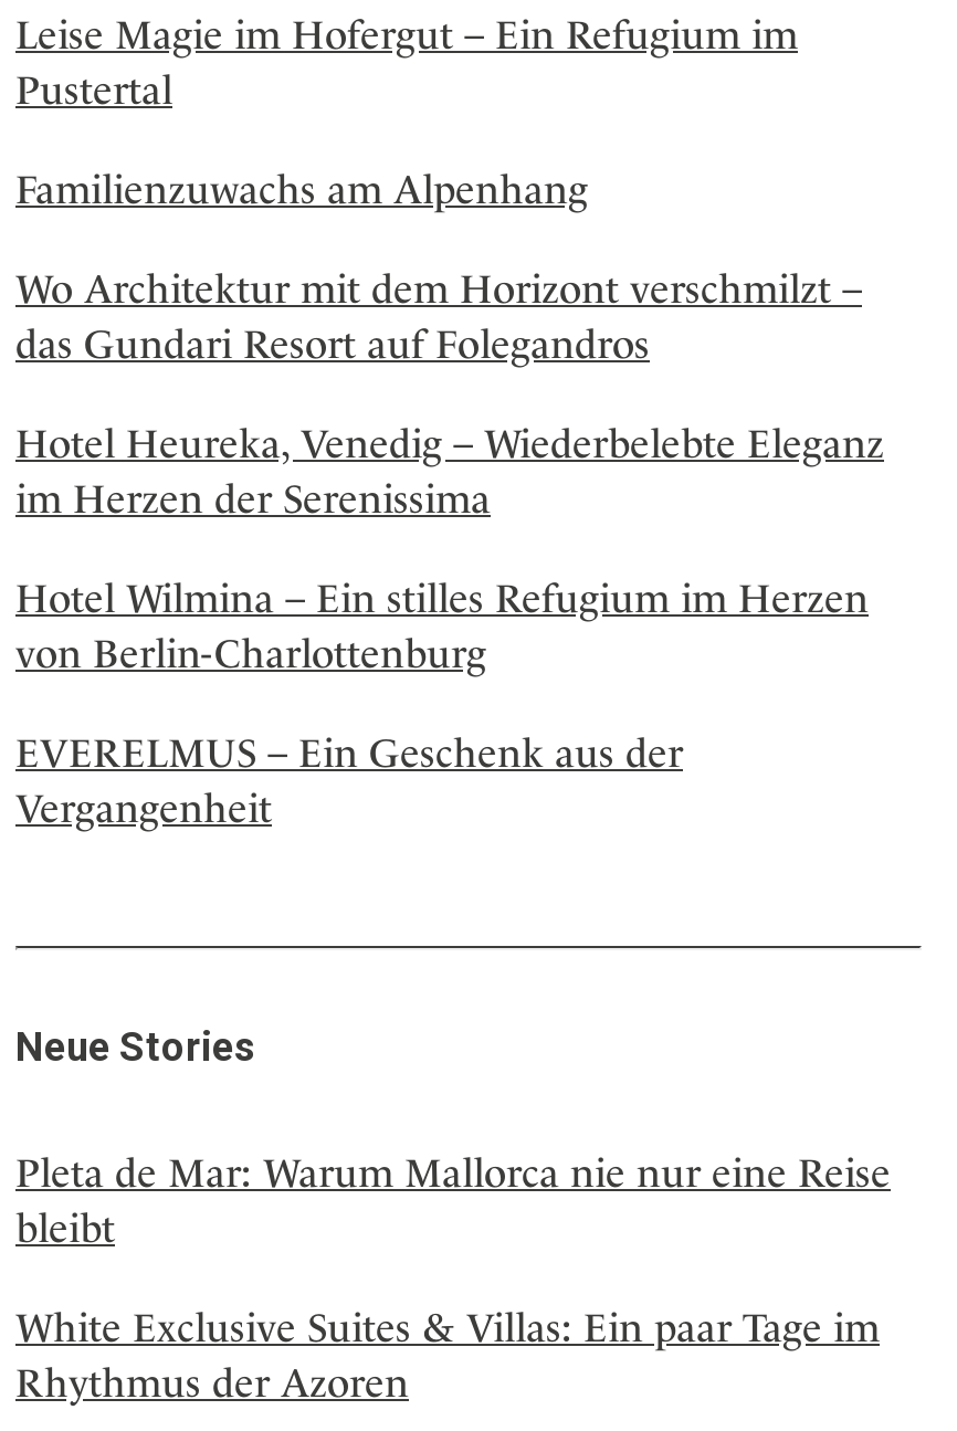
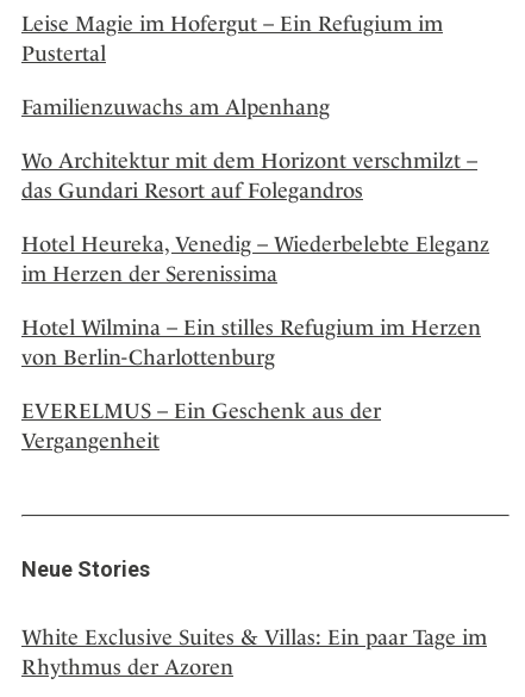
[15,1149,891,1251] Pleta de Mar: Warum Mallorca nie nur eine Reise | bleibt -> none

